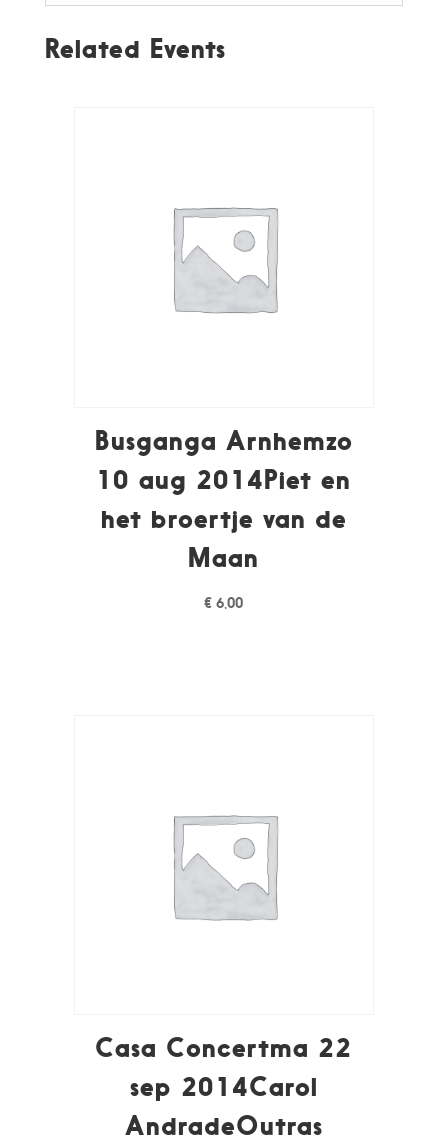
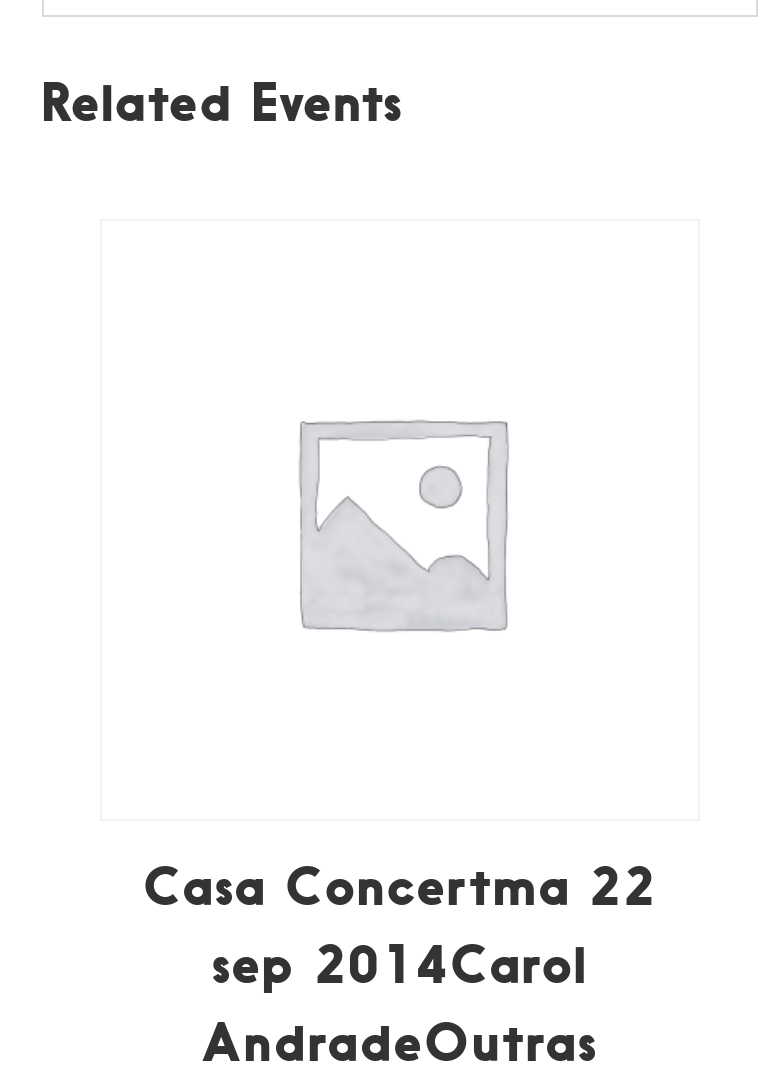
[95,425,353,611] Busganga Arnhemzo | 10 aug 2014Piet en | het broertje van de | Maan | €6,00 -> none

